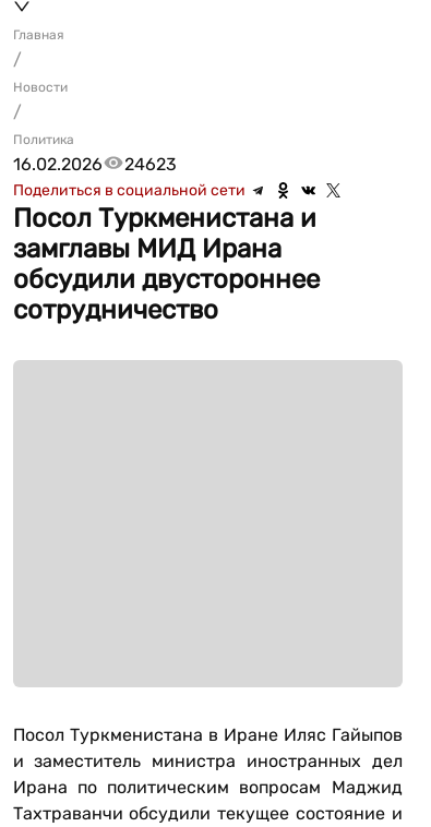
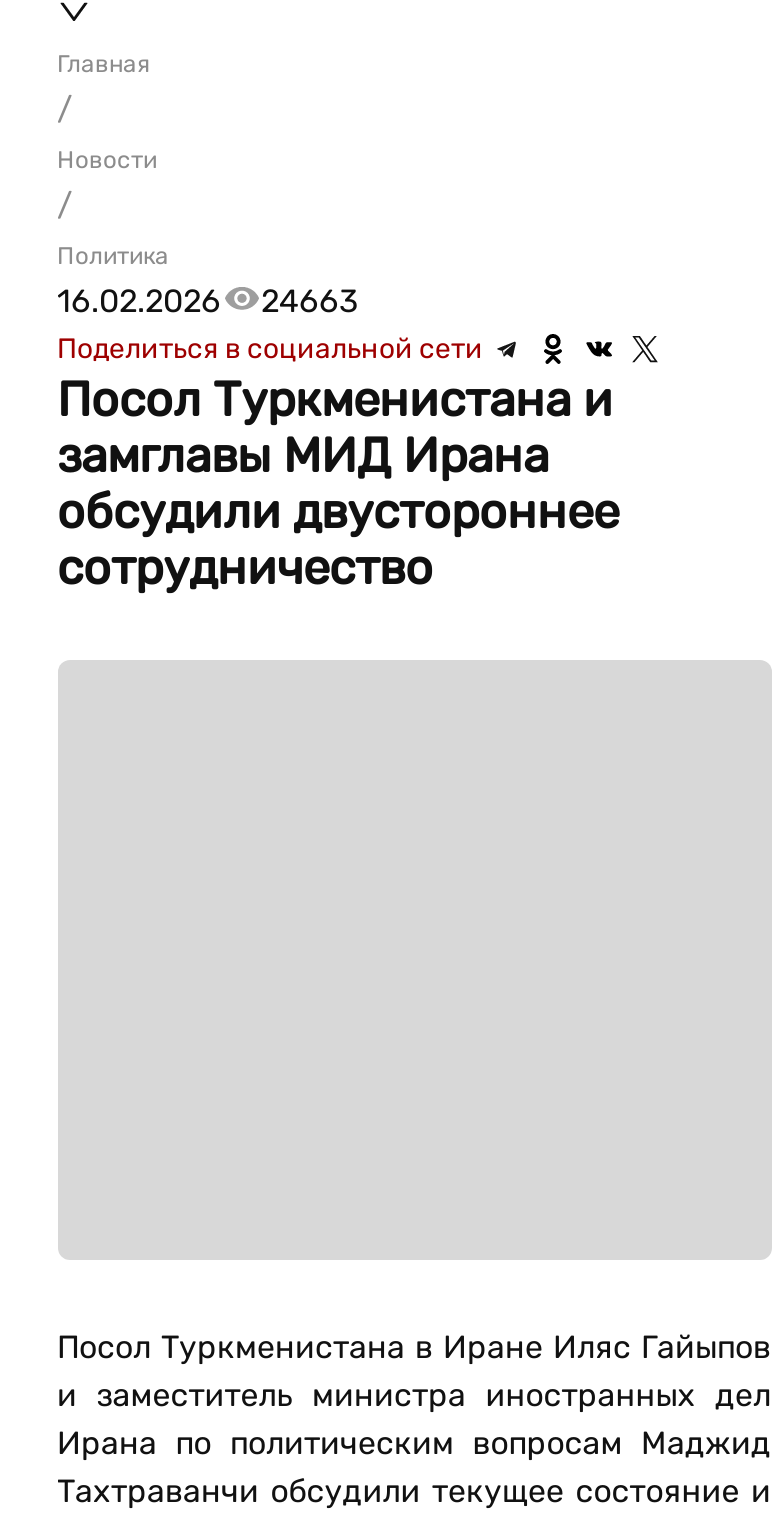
[13,154,176,175] 16.02.2026 24623 -> [57,282,359,320] 16.02.2026 24663

